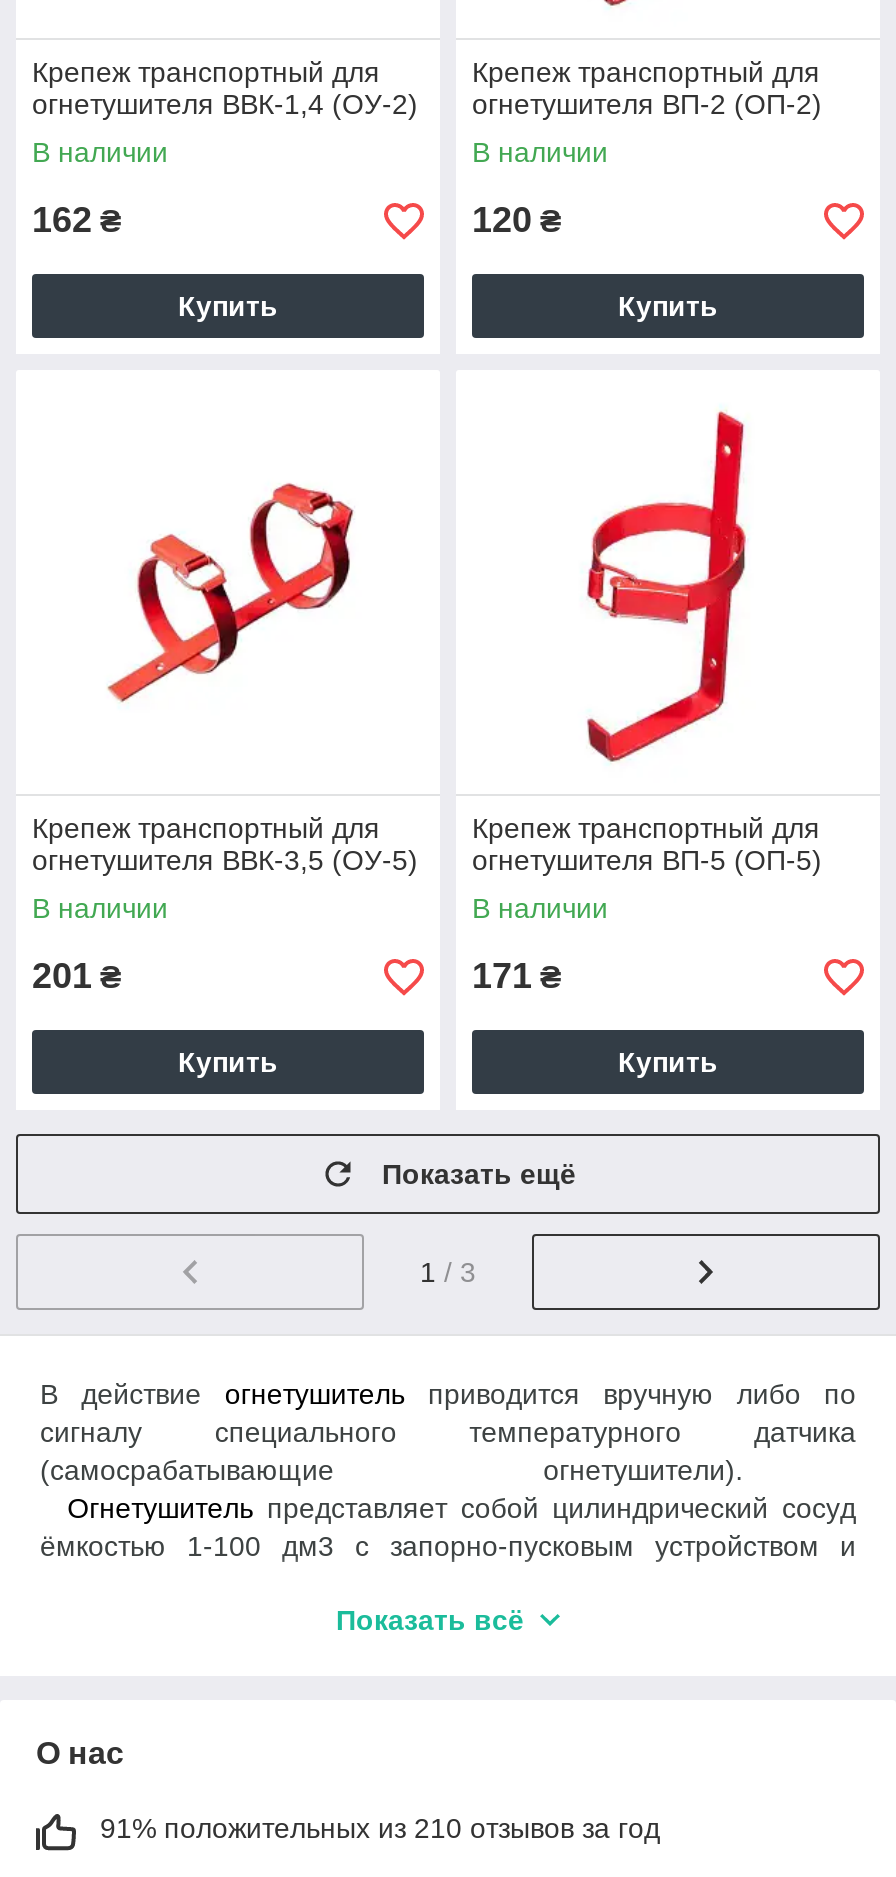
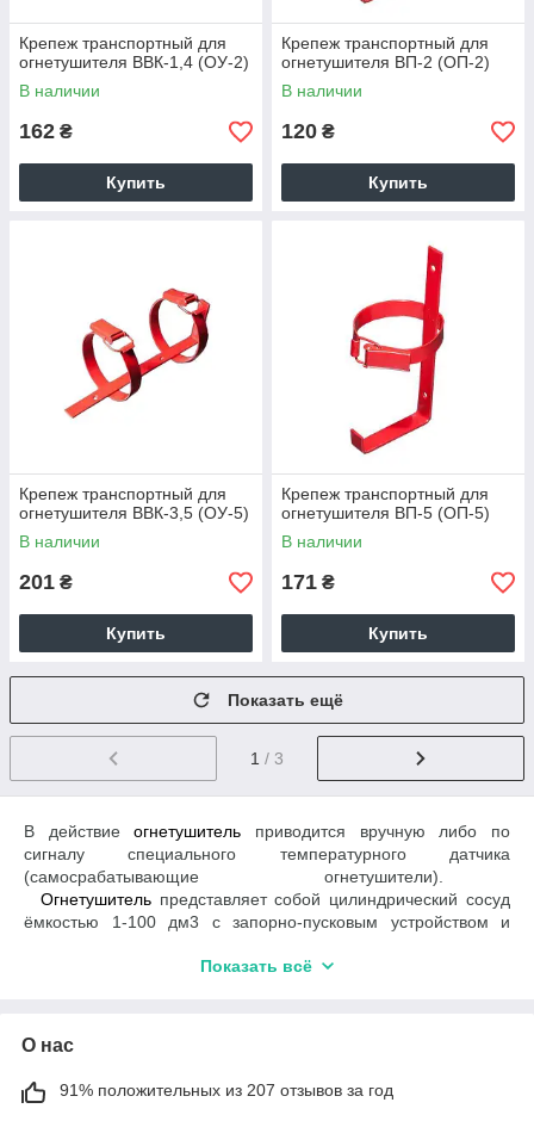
[100,1812,660,1844] 91% положительных из 210 отзывов за год -> [60,1080,393,1100] 91% положительных из 207 отзывов за год

